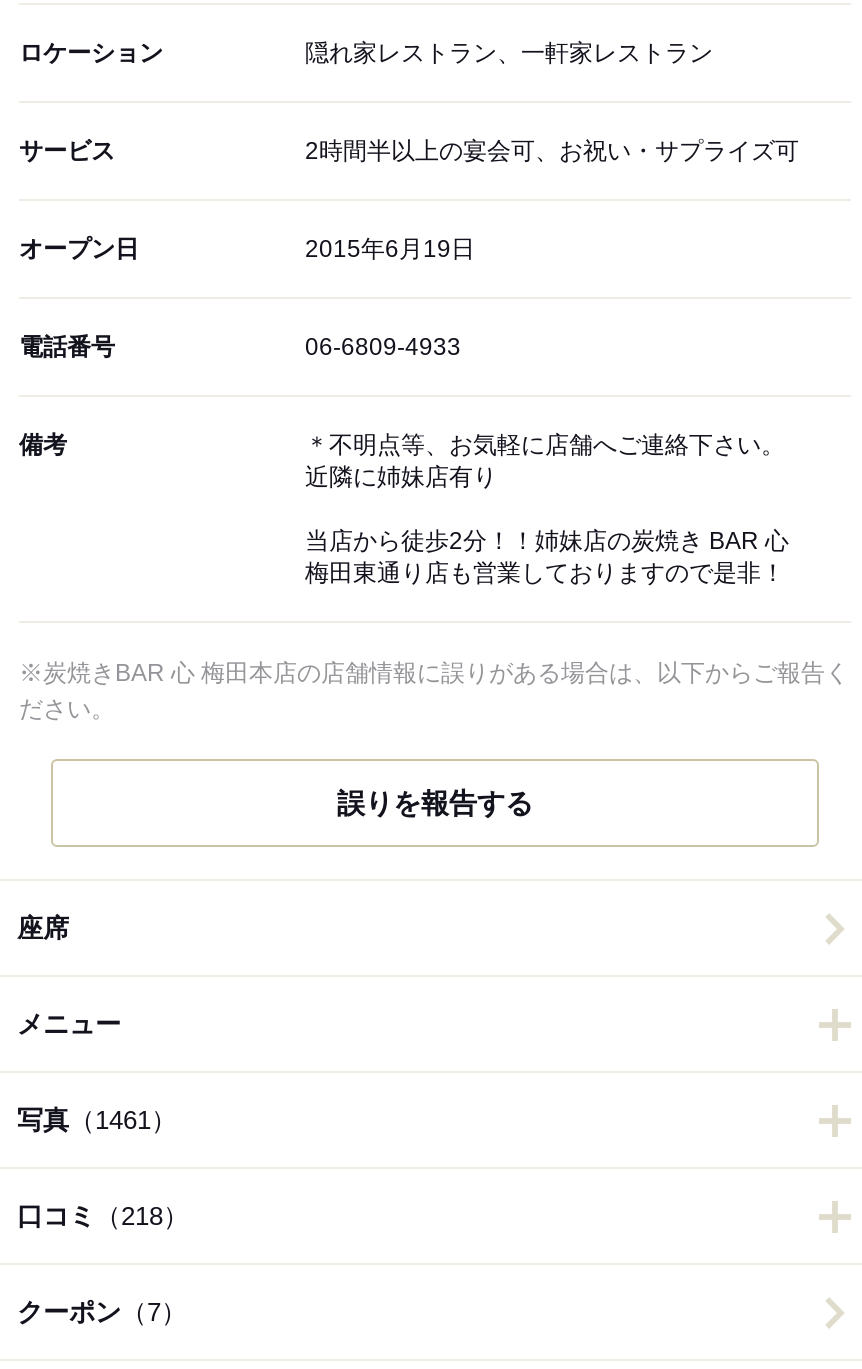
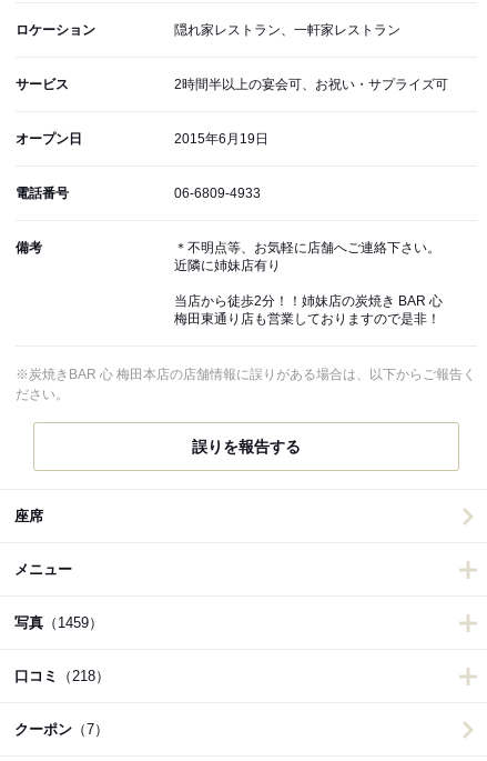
[17,1105,177,1135] 写真（1461） -> [14,614,103,631] 写真（1459）

